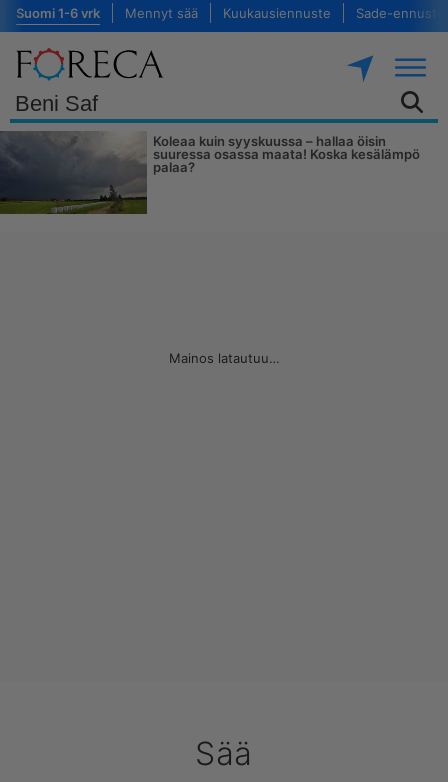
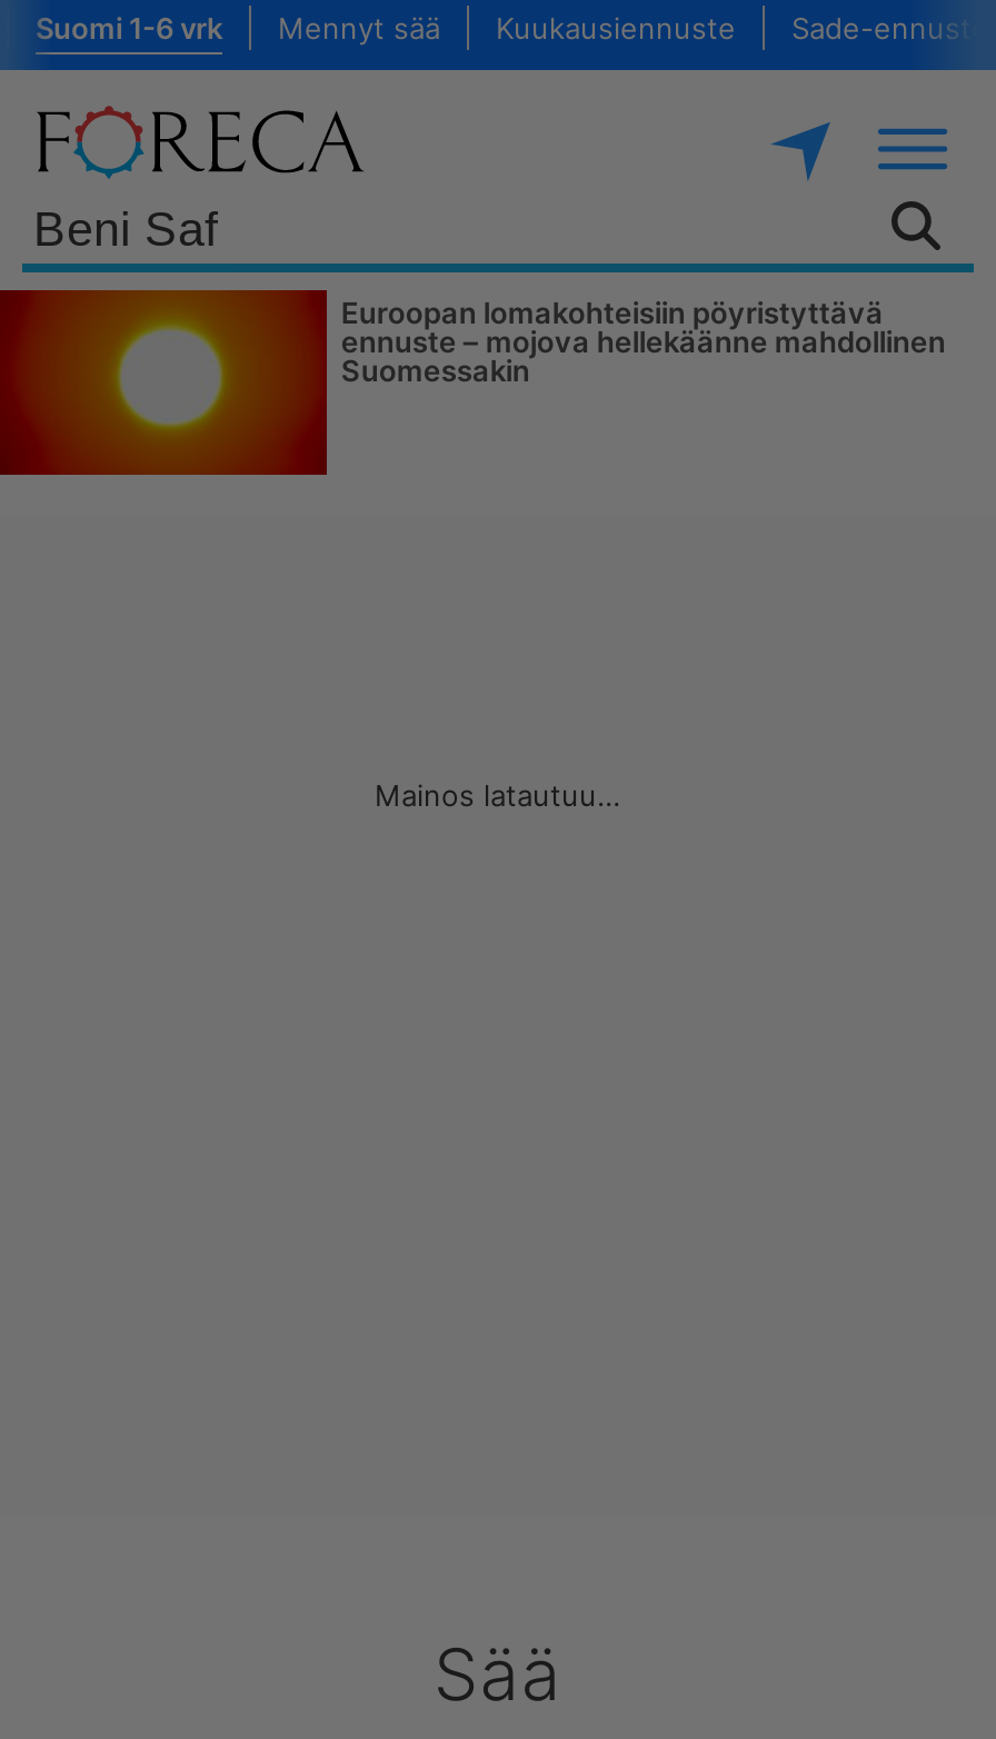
[3,130,420,215] [image] | Koleaa kuin syyskuussa – hallaa öisin | suuressa osassa maata! Koska kesälämpö | palaa? -> [7,288,946,477] [image] | Euroopan lomakohteisiin pöyristyttävä | ennuste – mojova hellekäänne mahdollinen | Suomessakin

